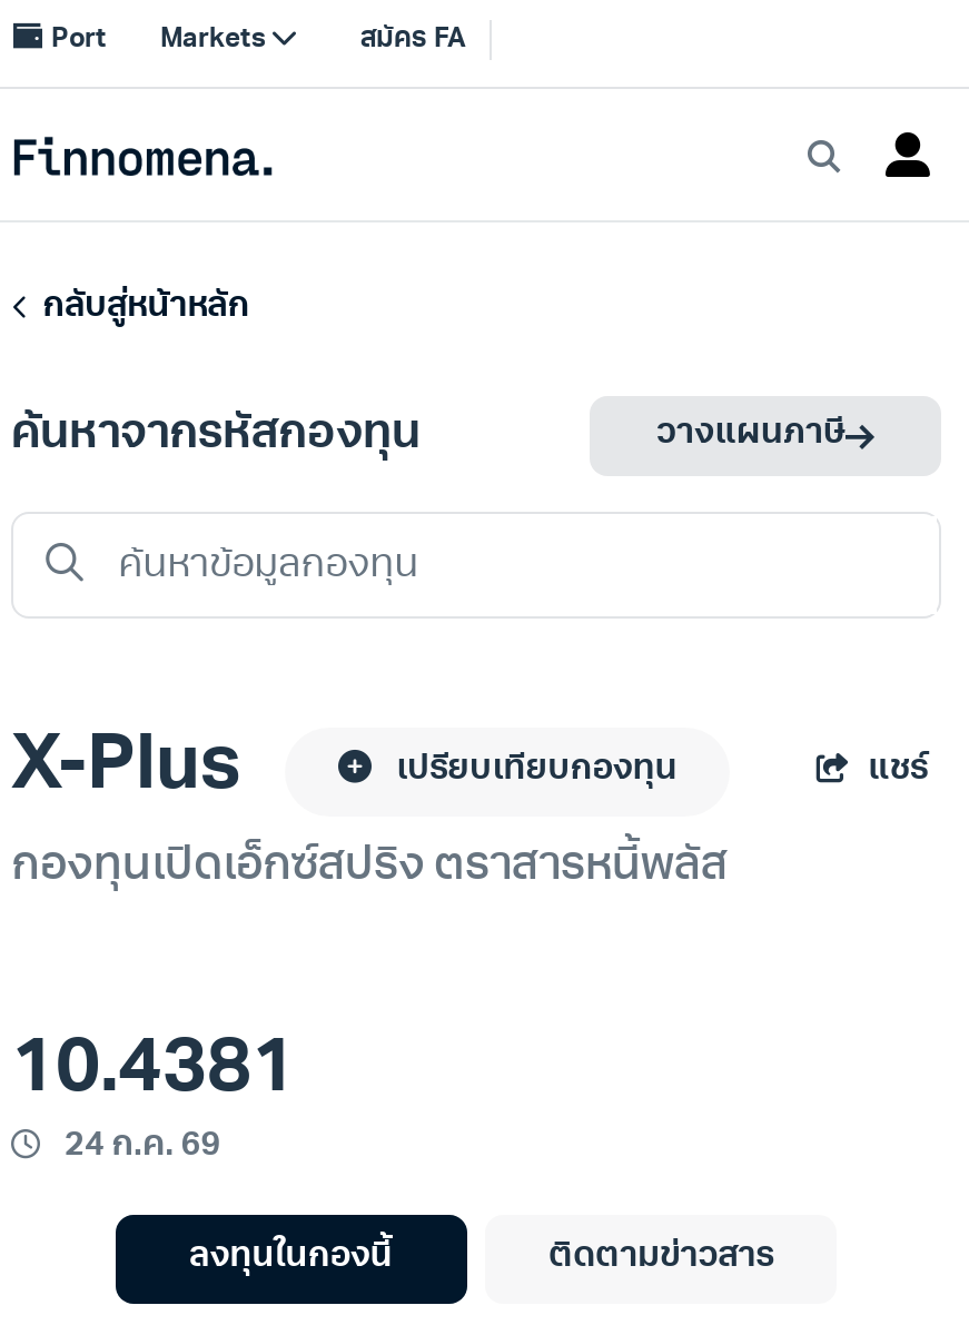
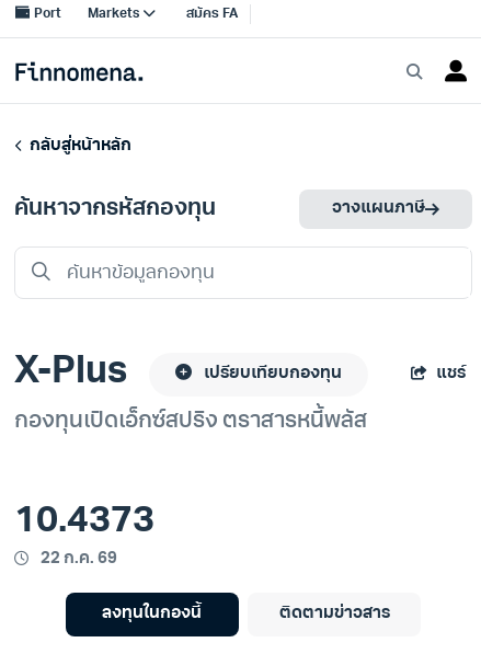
[11,1033,296,1111] 10.4381 -> [14,503,154,541] 10.4373
[58,1131,221,1164] 24 ก.ค. 69 -> [37,551,118,568] 22 ก.ค. 69

